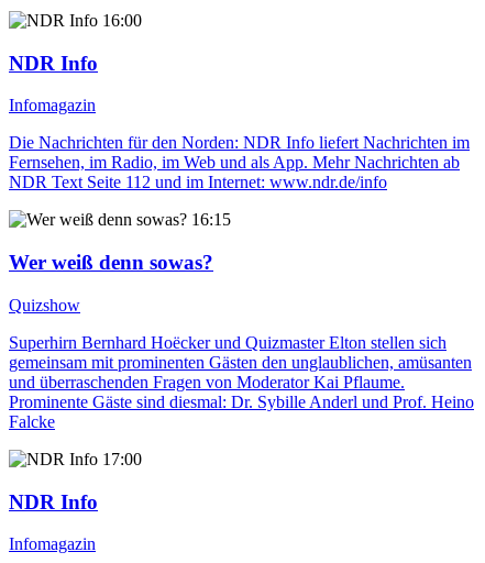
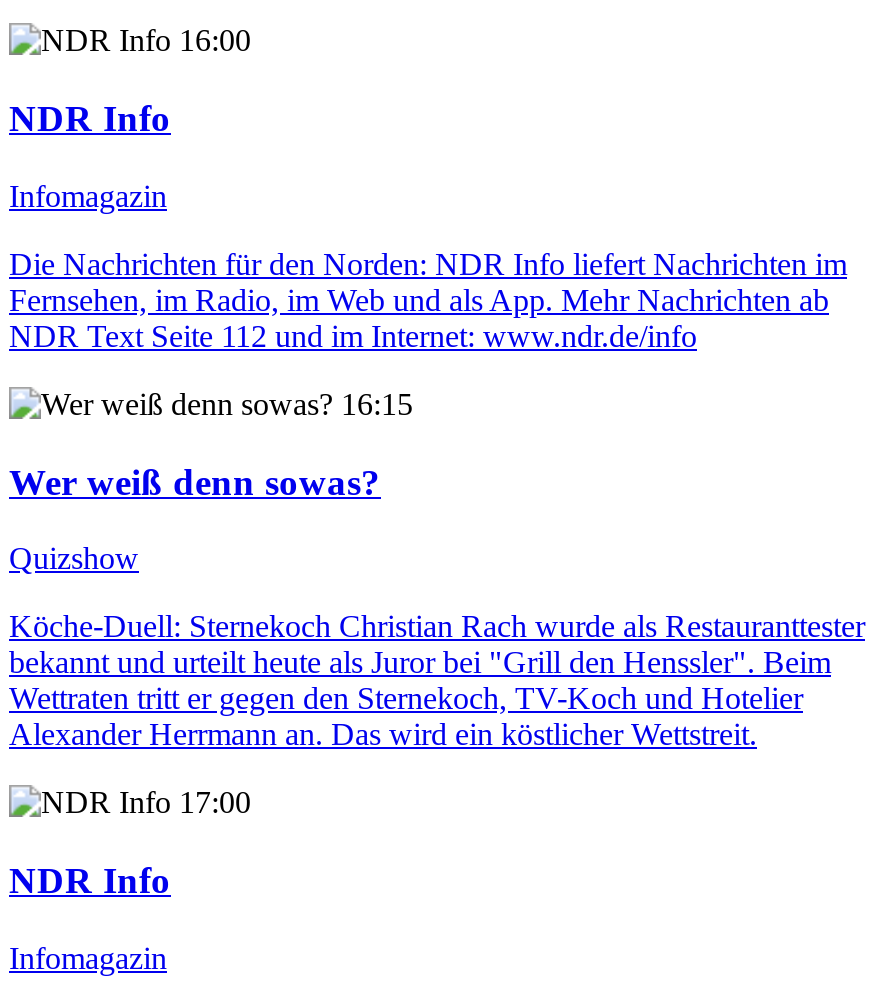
[9,333,474,431] Superhirn Bernhard Hoëcker und Quizmaster Elton stellen sich | gemeinsam mit prominenten Gästen den unglaublichen, amüsanten | und überraschenden Fragen von Moderator Kai Pflaume. | Prominente Gäste sind diesmal: Dr. Sybille Anderl und Prof. Heino | Falcke -> [9,610,865,752] Köche-Duell: Sternekoch Christian Rach wurde als Restauranttester | bekannt und urteilt heute als Juror bei "Grill den Henssler". Beim | Wettraten tritt er gegen den Sternekoch, TV-Koch und Hotelier | Alexander Herrmann an. Das wird ein köstlicher Wettstreit.

